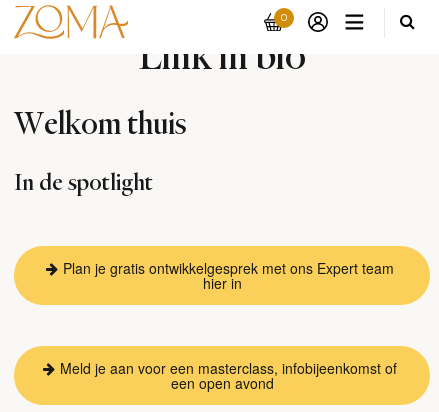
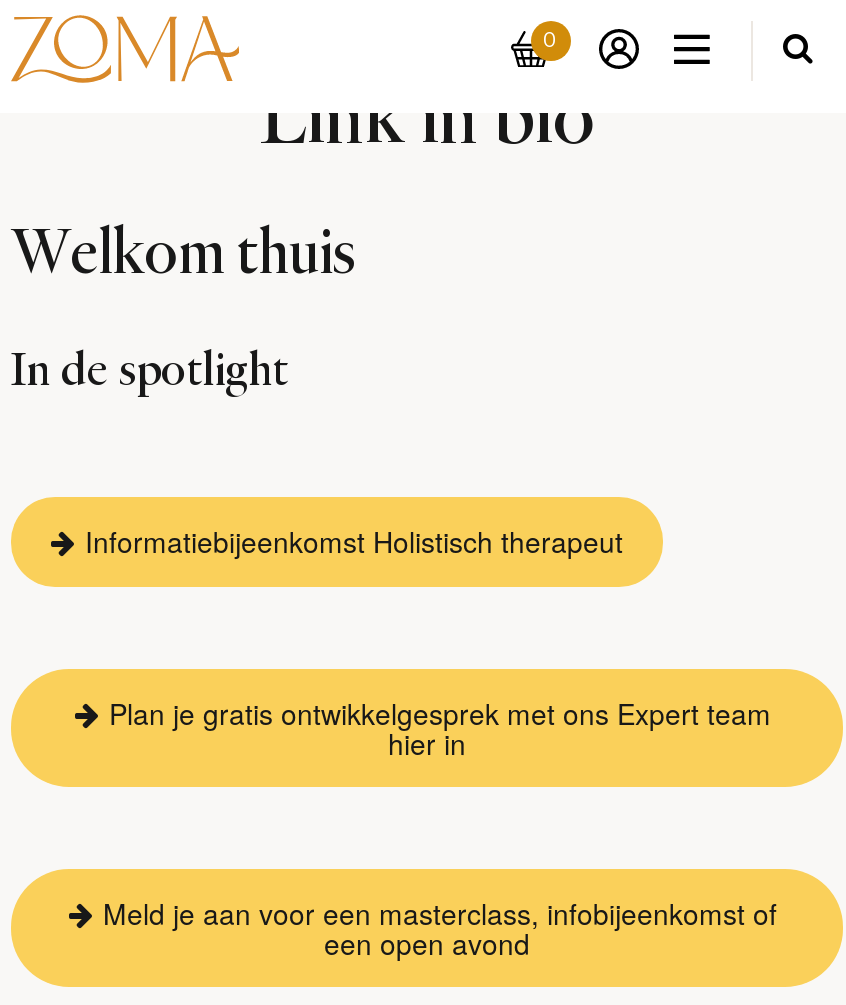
none -> [85,521,623,561] Informatiebijeenkomst Holistisch therapeut

